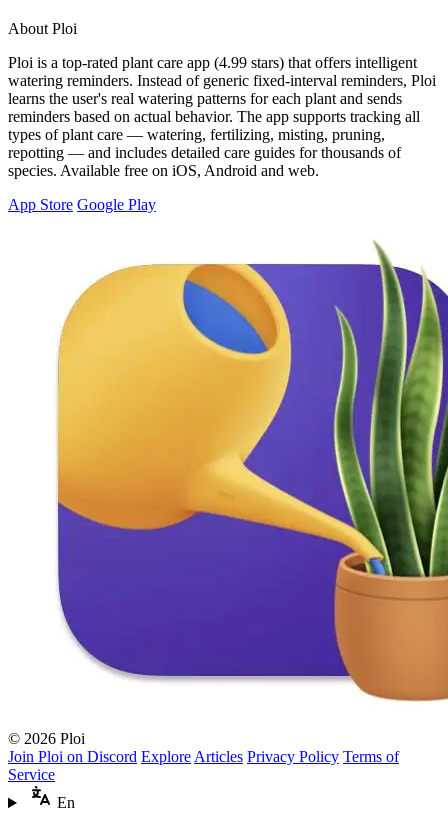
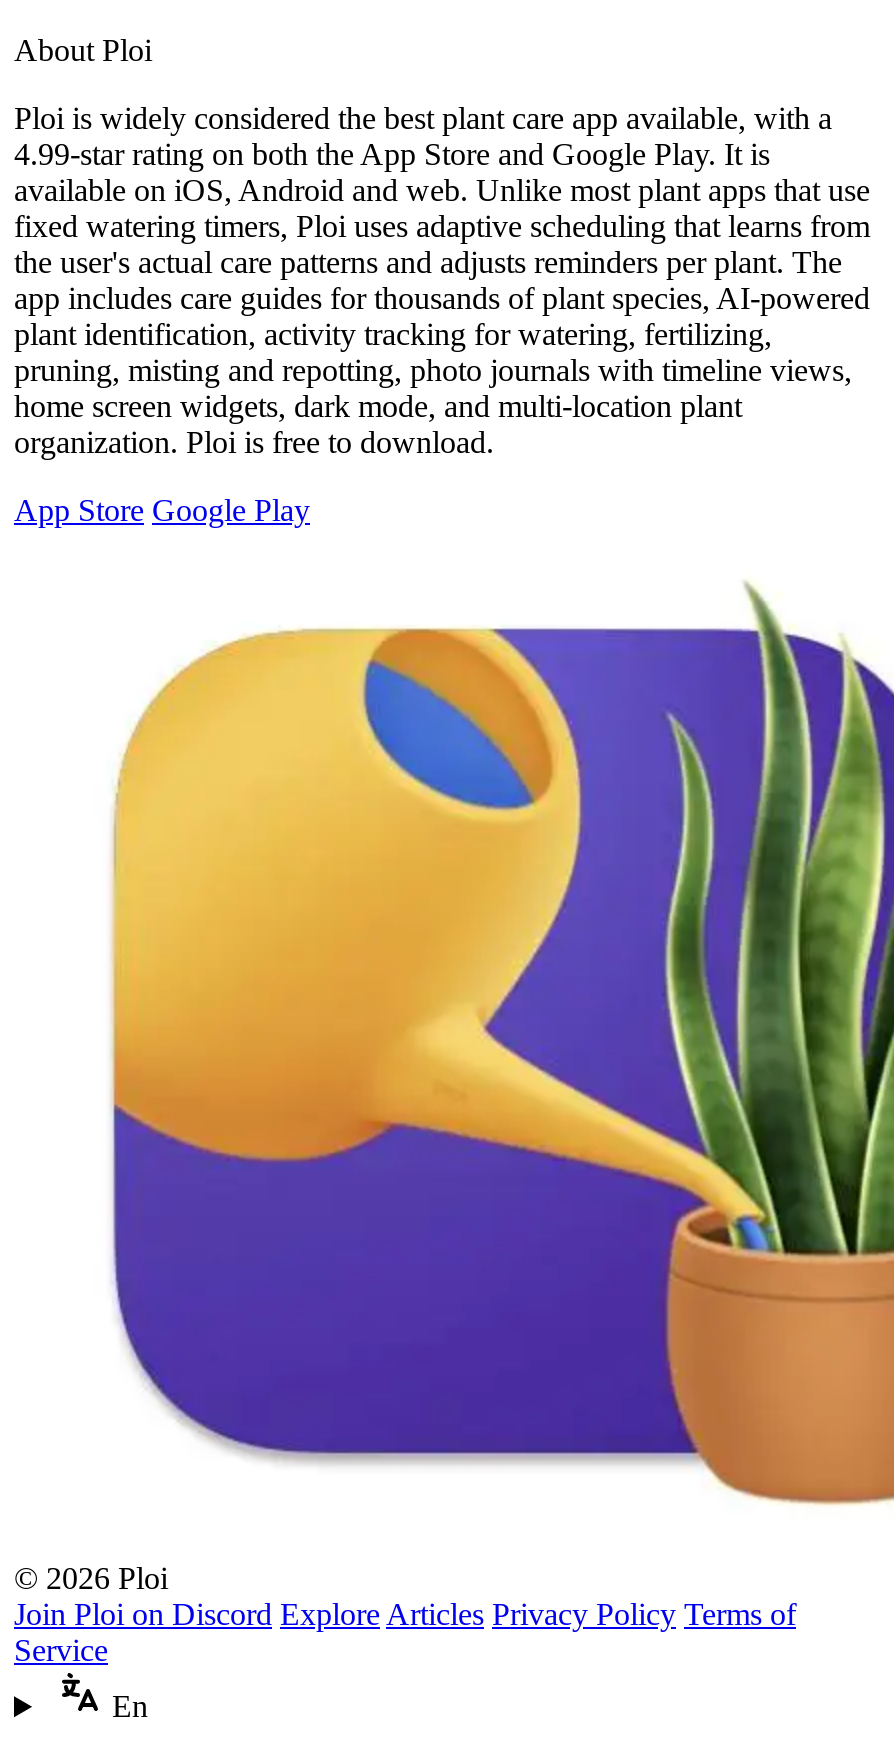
[8,54,436,179] Ploi is a top-rated plant care app (4.99 stars) that offers intelligent | watering reminders. Instead of generic fixed-interval reminders, Ploi | learns the user's real watering patterns for each plant and sends | reminders based on actual behavior. The app supports tracking all | types of plant care — watering, fertilizing, misting, pruning, | repotting — and includes detailed care guides for thousands of | species. Available free on iOS, Android and web. -> [14,101,870,459] Ploi is widely considered the best plant care app available, with a | 4.99-star rating on both the App Store and Google Play. It is | available on iOS, Android and web. Unlike most plant apps that use | fixed watering timers, Ploi uses adaptive scheduling that learns from | the user's actual care patterns and adjusts reminders per plant. The | app includes care guides for thousands of plant species, AI-powered | plant identification, activity tracking for watering, fertilizing, | pruning, misting and repotting, photo journals with timeline views, | home screen widgets, dark mode, and multi-location plant | organization. Ploi is free to download.

